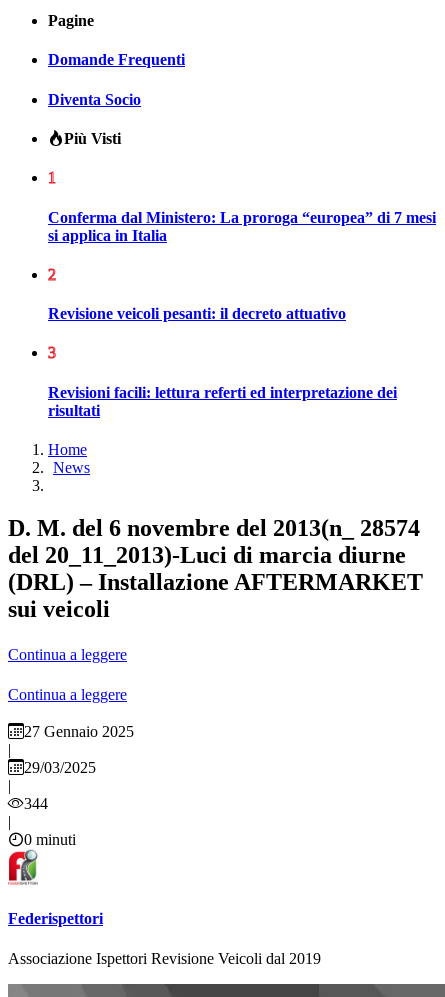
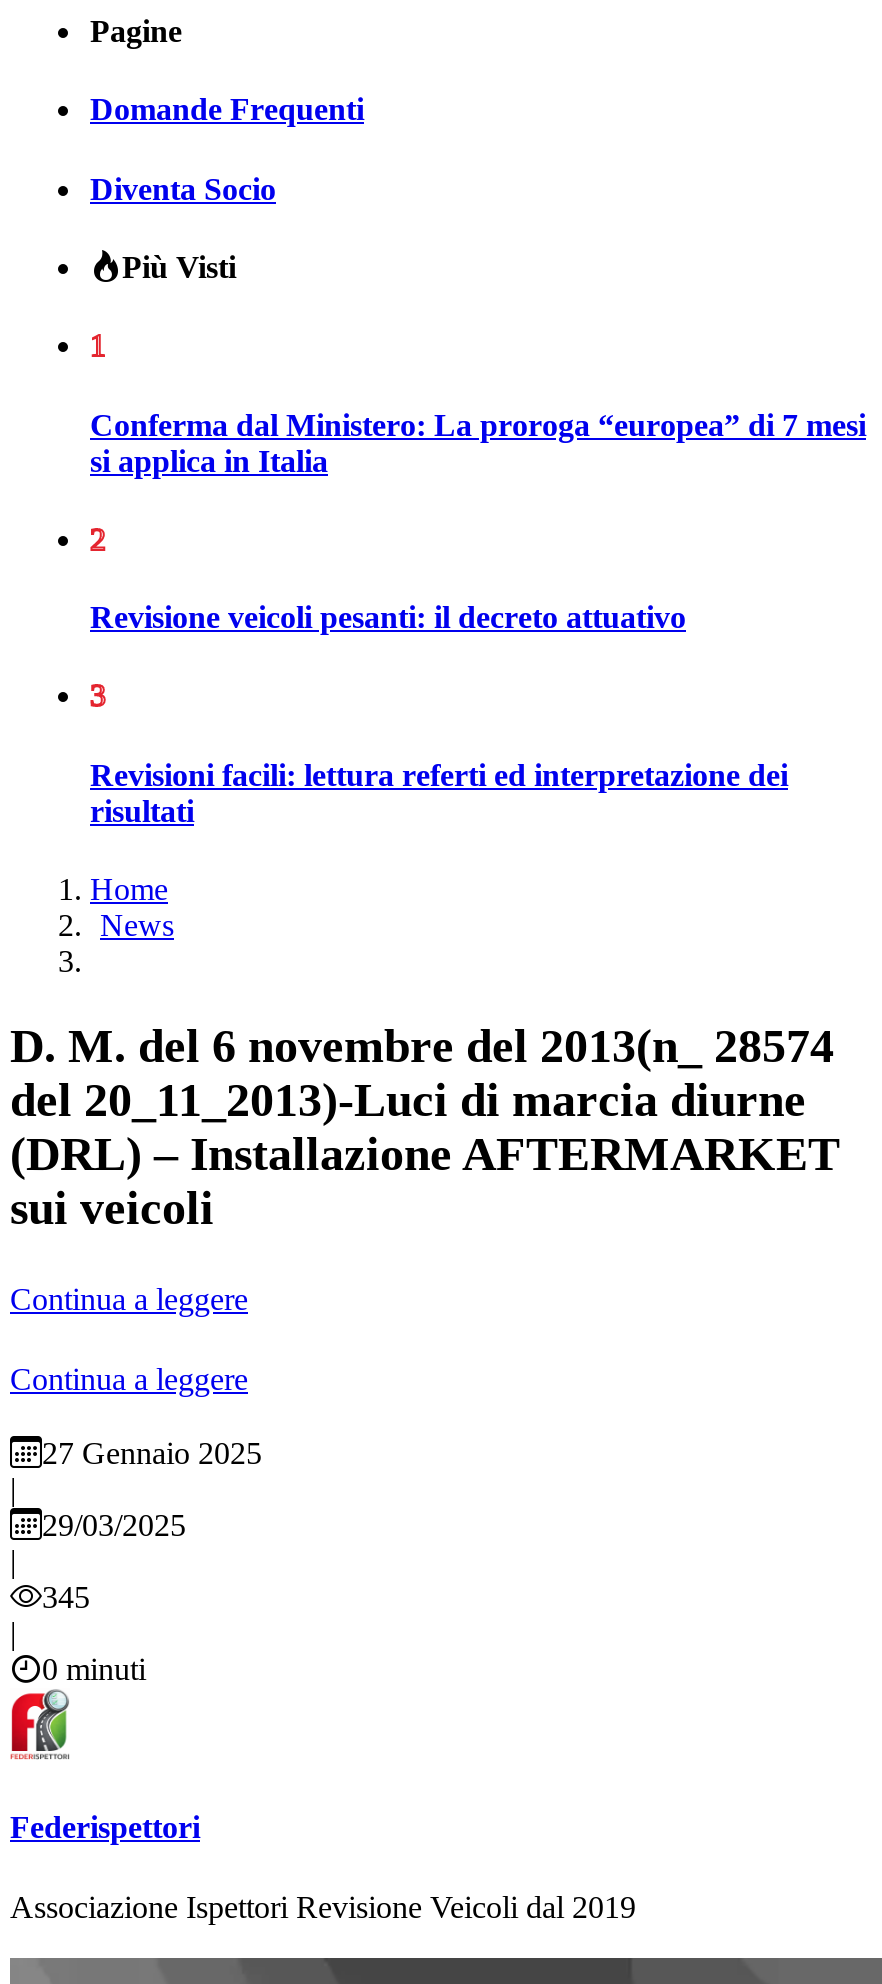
[24,795,48,812] 344 -> [42,1579,90,1613] 345

